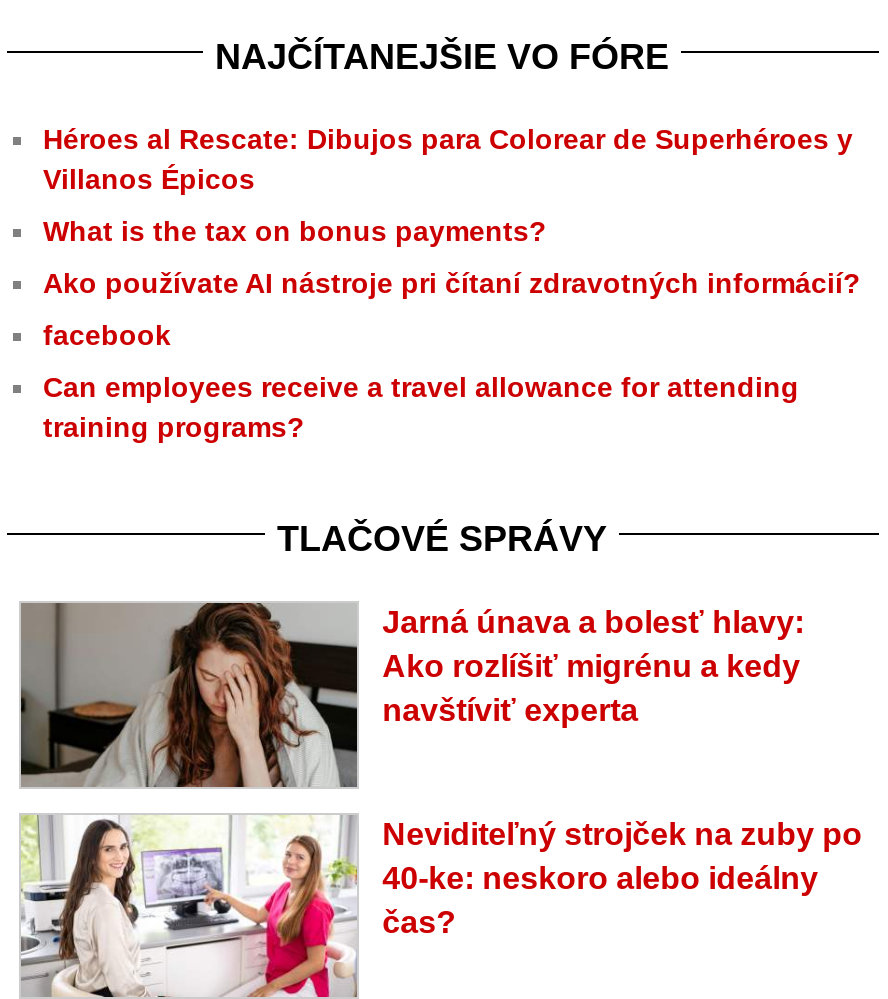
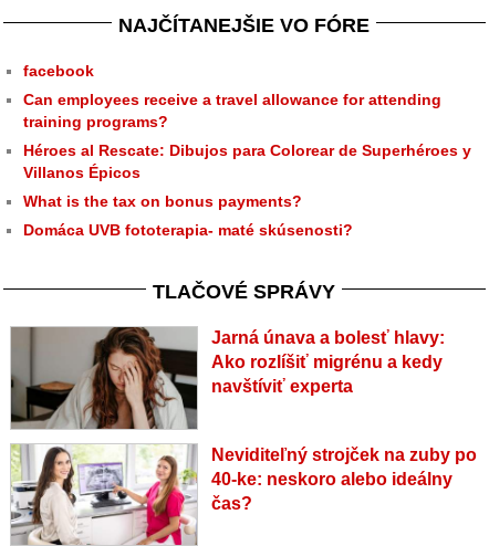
moved [43,123,853,247] -> [23,141,471,210]: Héroes al Rescate: Dibujos para Colorear de Superhéroes y | Villanos Épicos | What is the tax on bonus payments?
[43,267,861,299] Ako používate AI nástroje pri čítaní zdravotných informácií? -> none
moved [43,319,799,443] -> [23,62,441,130]: facebook | Can employees receive a travel allowance for attending | training programs?
none -> [23,221,353,239] Domáca UVB fototerapia- maté skúsenosti?

